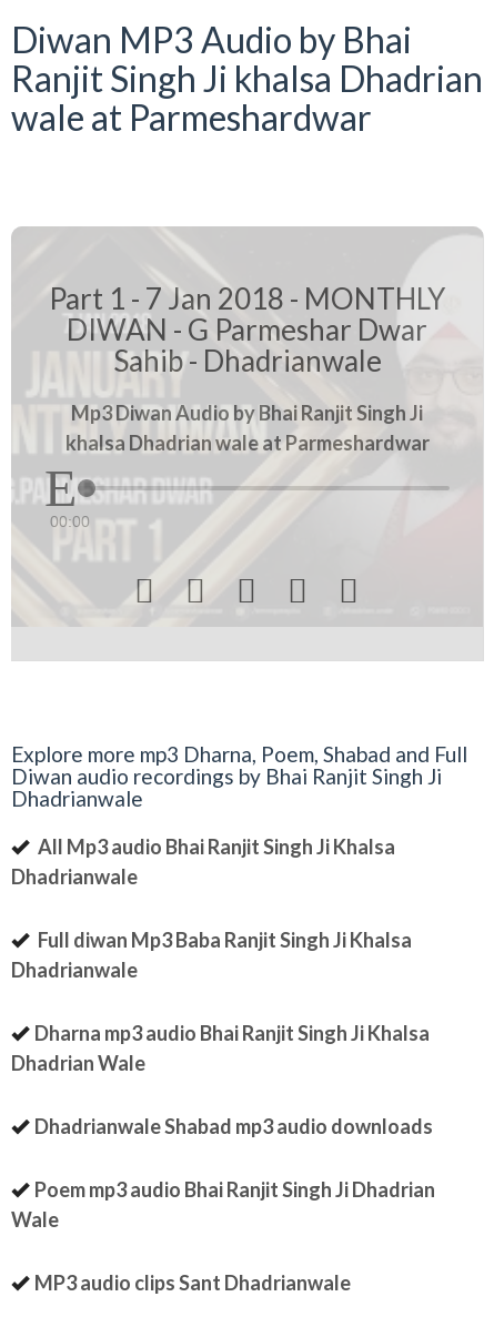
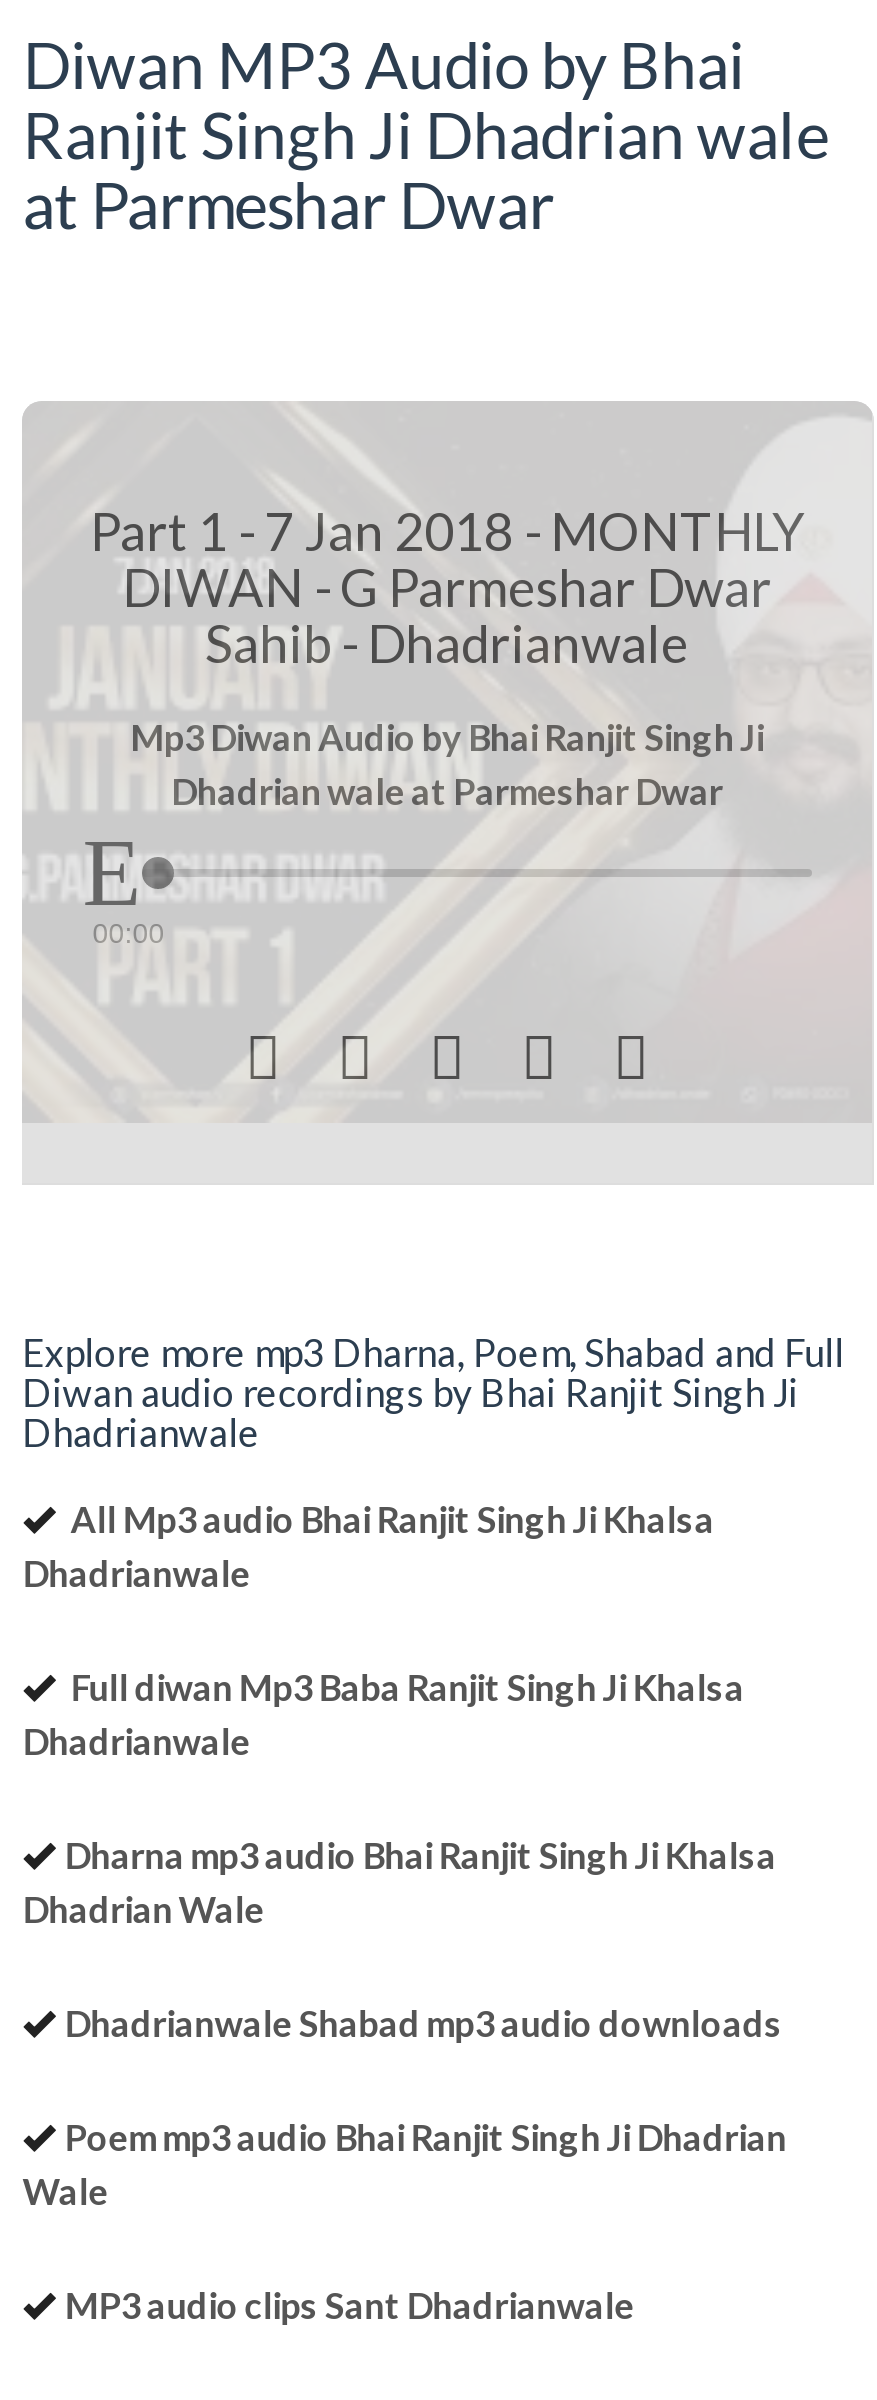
[11,57,483,139] Ranjit Singh Ji khalsa Dhadrian | wale at Parmeshardwar -> [22,95,828,243] Ranjit Singh Ji Dhadrian wale | at Parmeshar Dwar
[65,430,429,455] khalsa Dhadrian wale at Parmeshardwar -> [171,769,723,813] Dhadrian wale at Parmeshar Dwar

